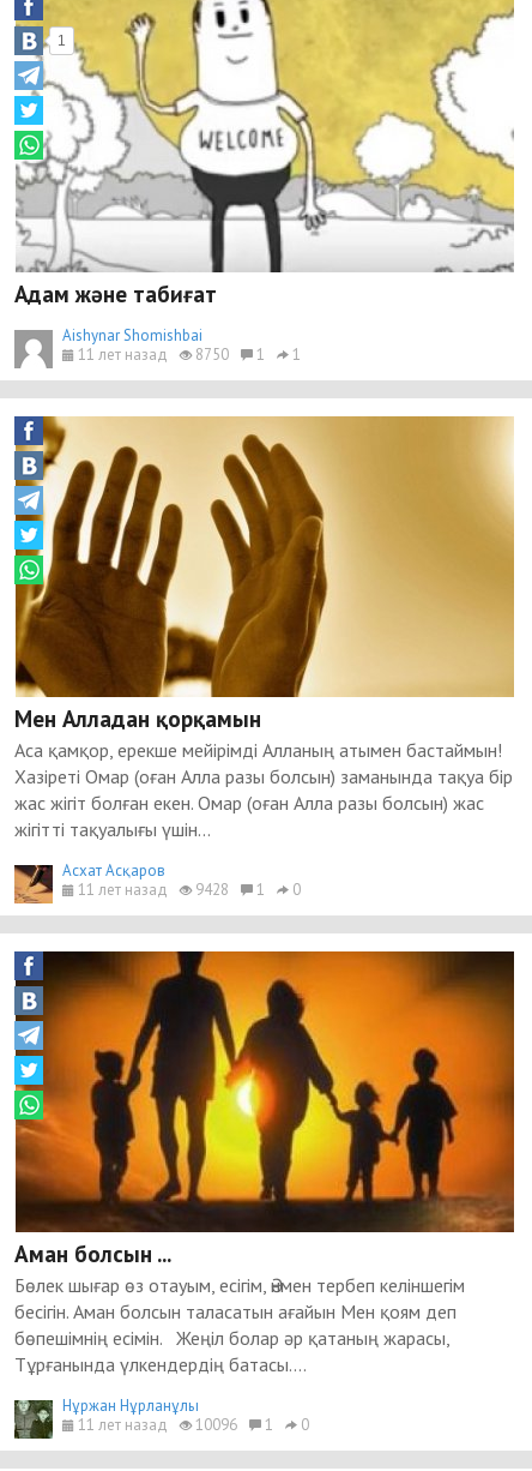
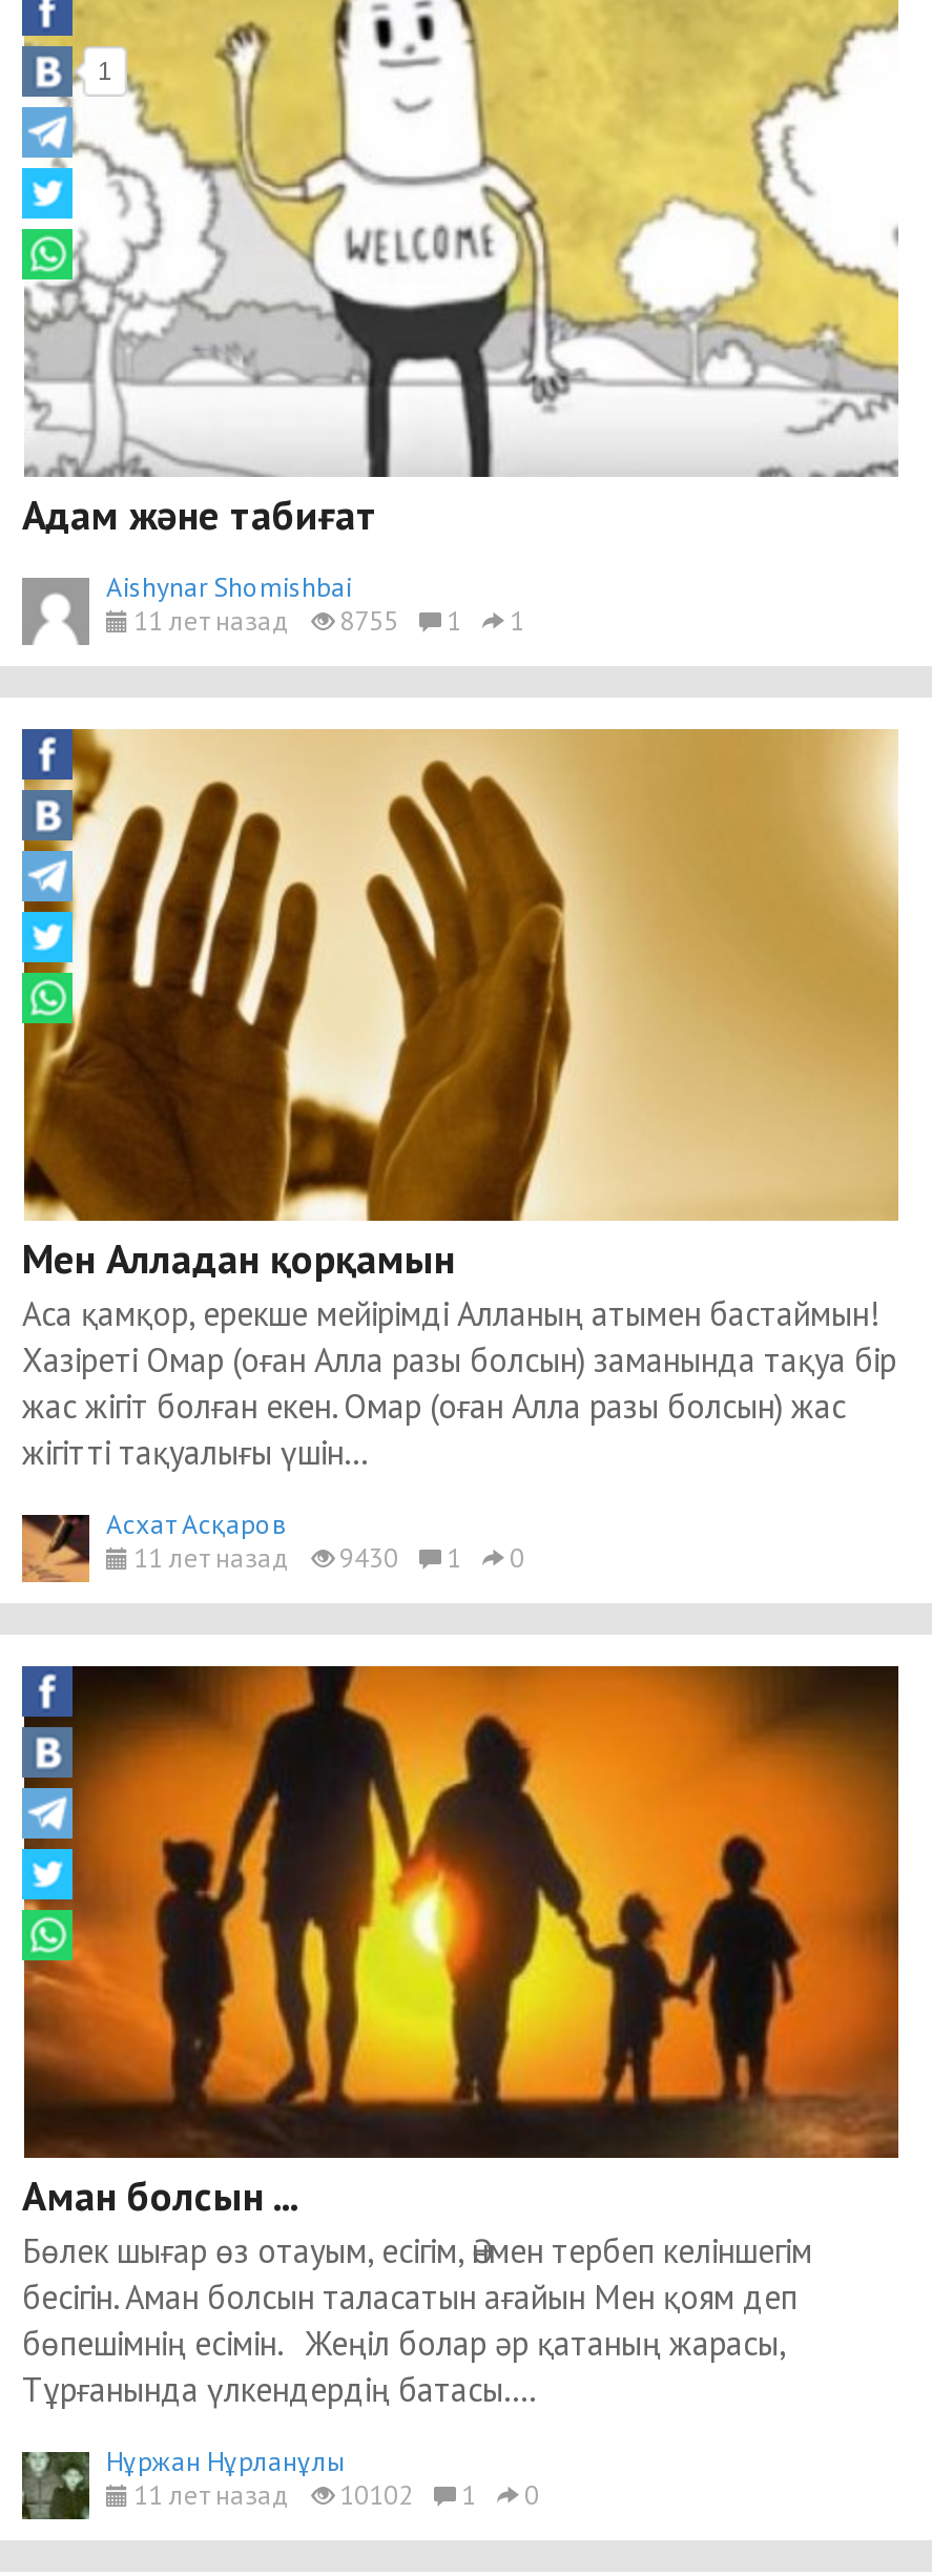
[74,344,301,365] 11 лет назад 8750 1 1 -> [127,603,524,639] 11 лет назад 8755 1 1
[74,879,301,900] 11 лет назад 9428 1 0 -> [127,1540,524,1576] 11 лет назад 9430 1 0
[74,1415,309,1435] 11 лет назад 10096 1 0 -> [127,2477,539,2513] 11 лет назад 10102 1 0

